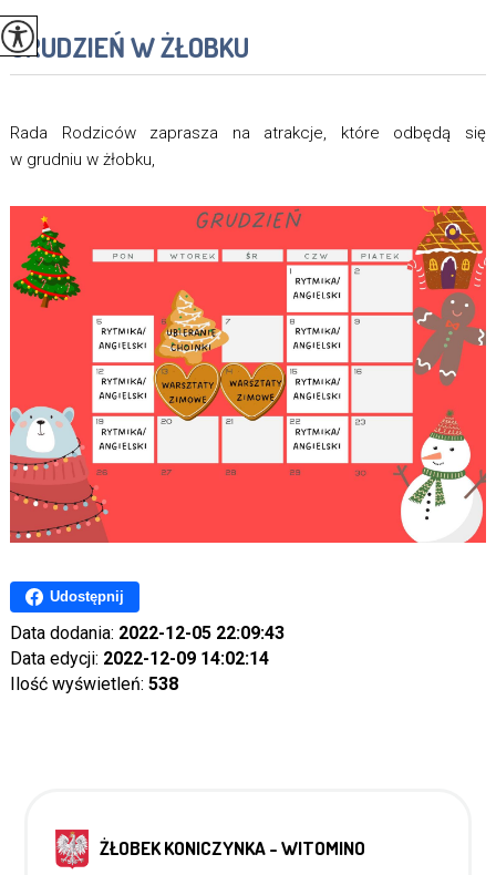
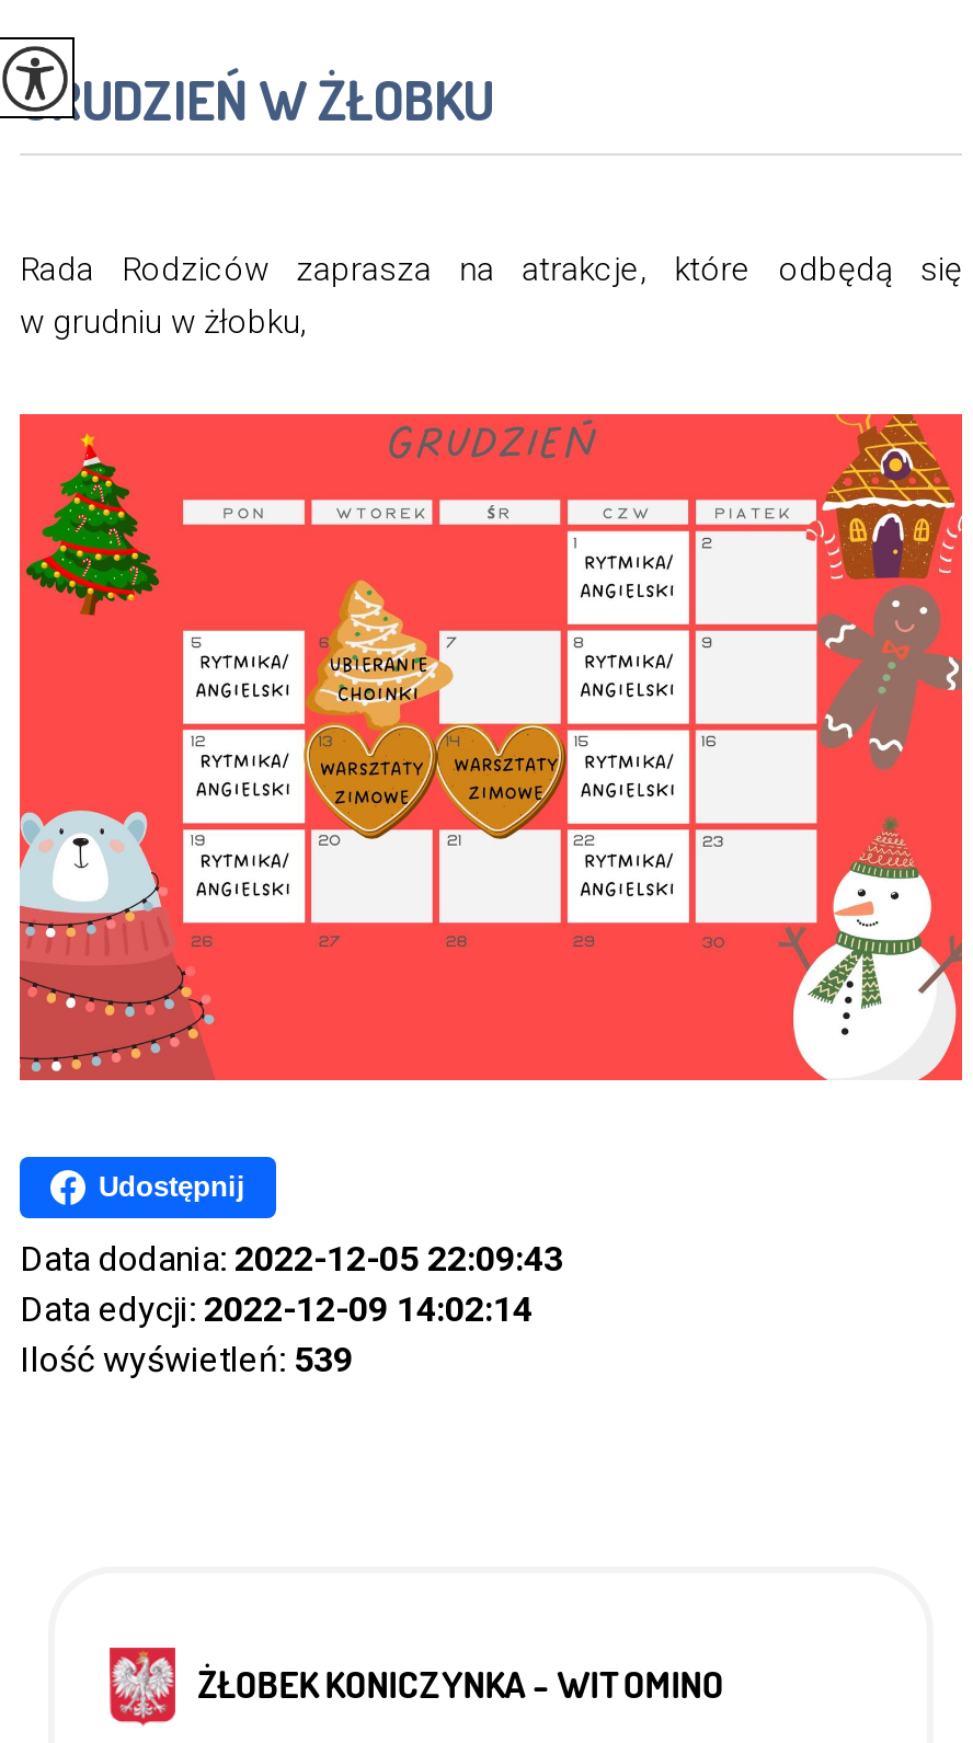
[10,673,178,694] Ilość wyświetleń: 538 -> [20,1339,353,1380] Ilość wyświetleń: 539

